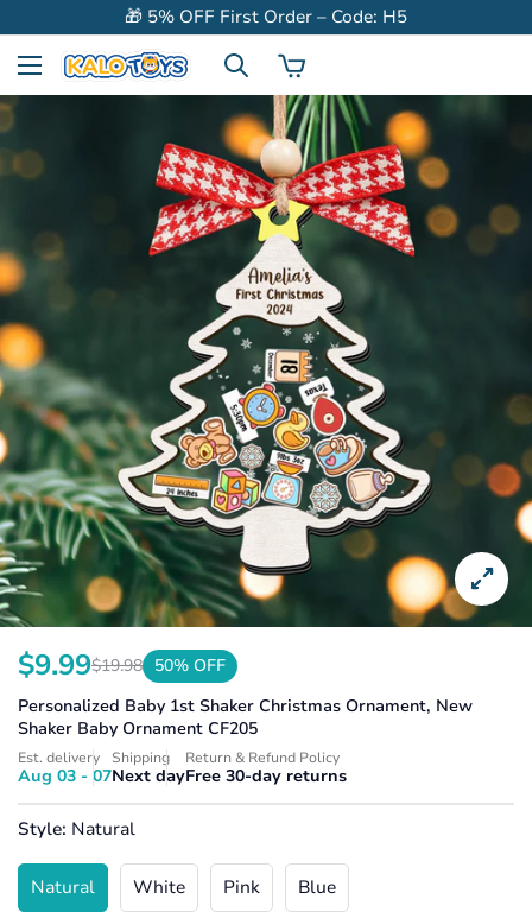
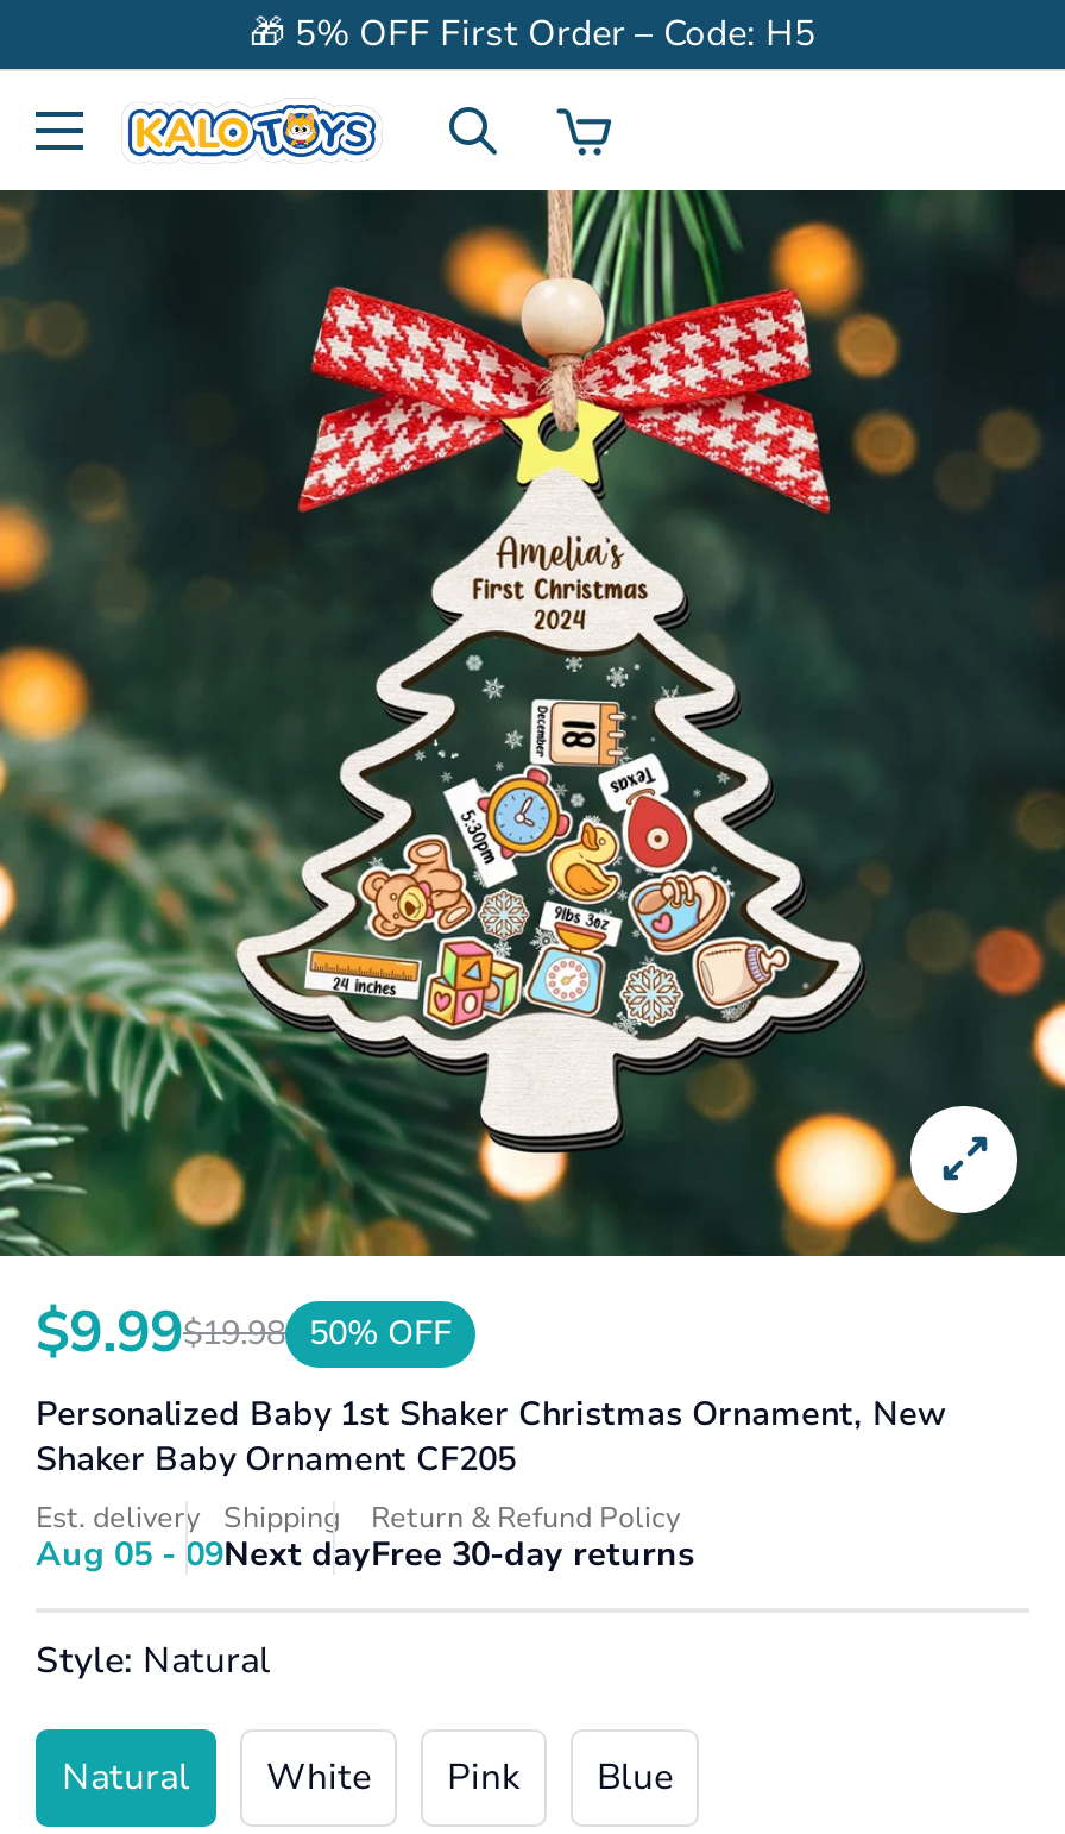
[18,765,347,787] Aug 03 - 07 Next day Free 30-day returns -> [36,1532,694,1577] Aug 05 - 09 Next day Free 30-day returns

